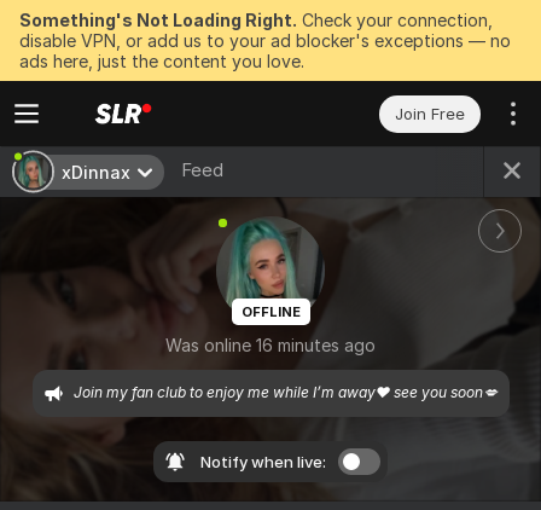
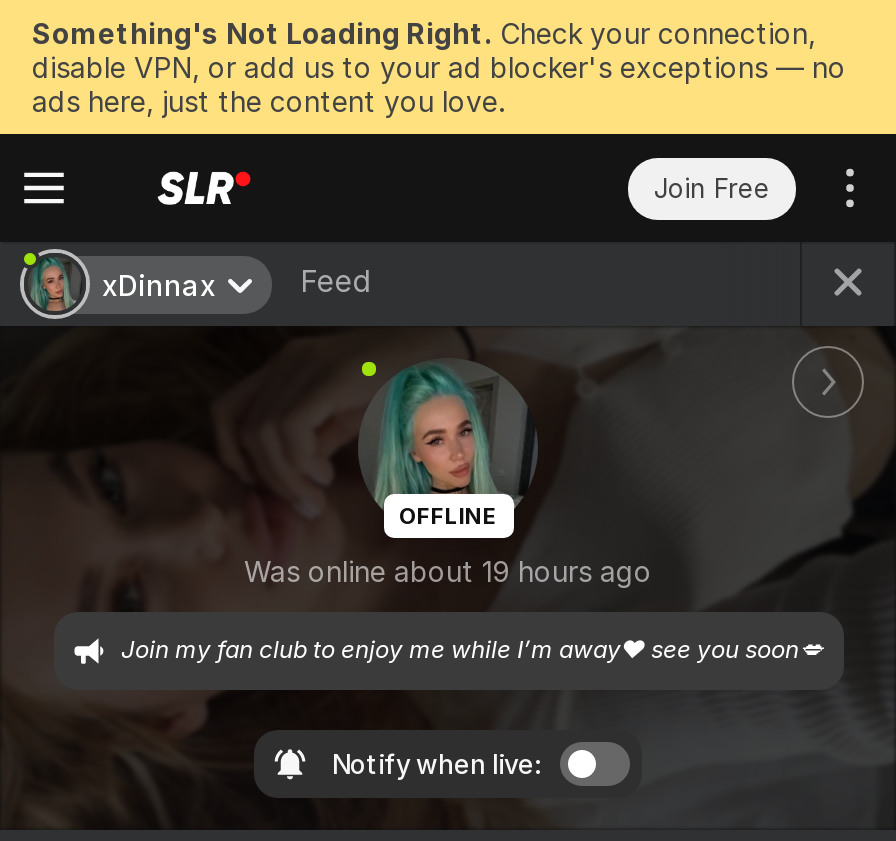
[165,335,376,356] Was online 16 minutes ago -> [244,555,652,589] Was online about 19 hours ago

